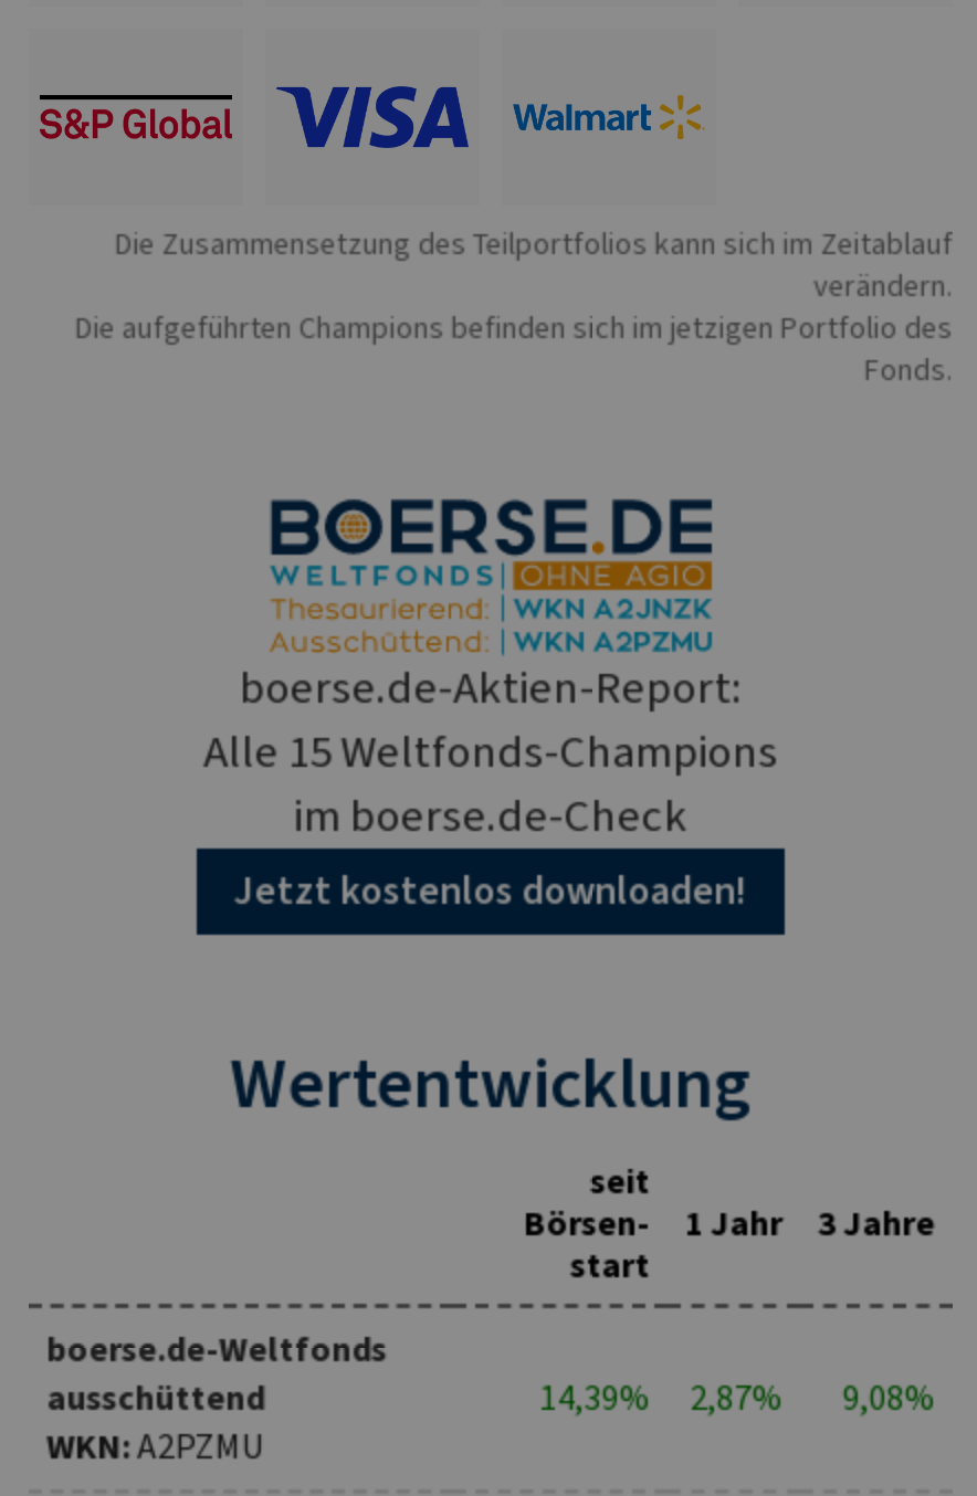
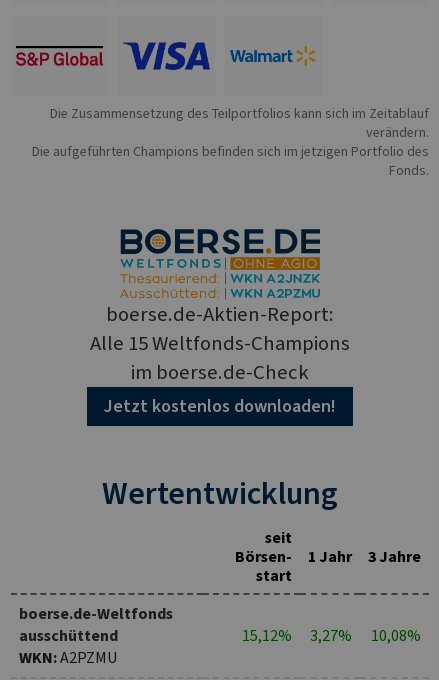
[539,1375,650,1422] 14,39% -> [242,625,292,646] 15,12%
[690,1375,782,1422] 2,87% -> [310,625,352,646] 3,27%
[842,1375,935,1422] 9,08% -> [371,625,421,646] 10,08%

